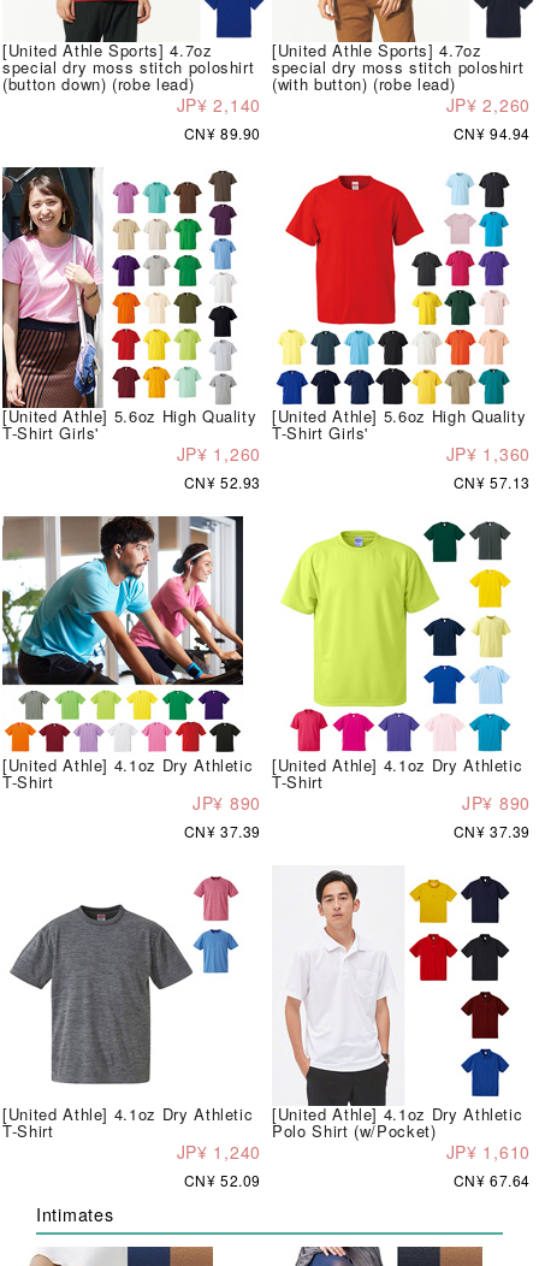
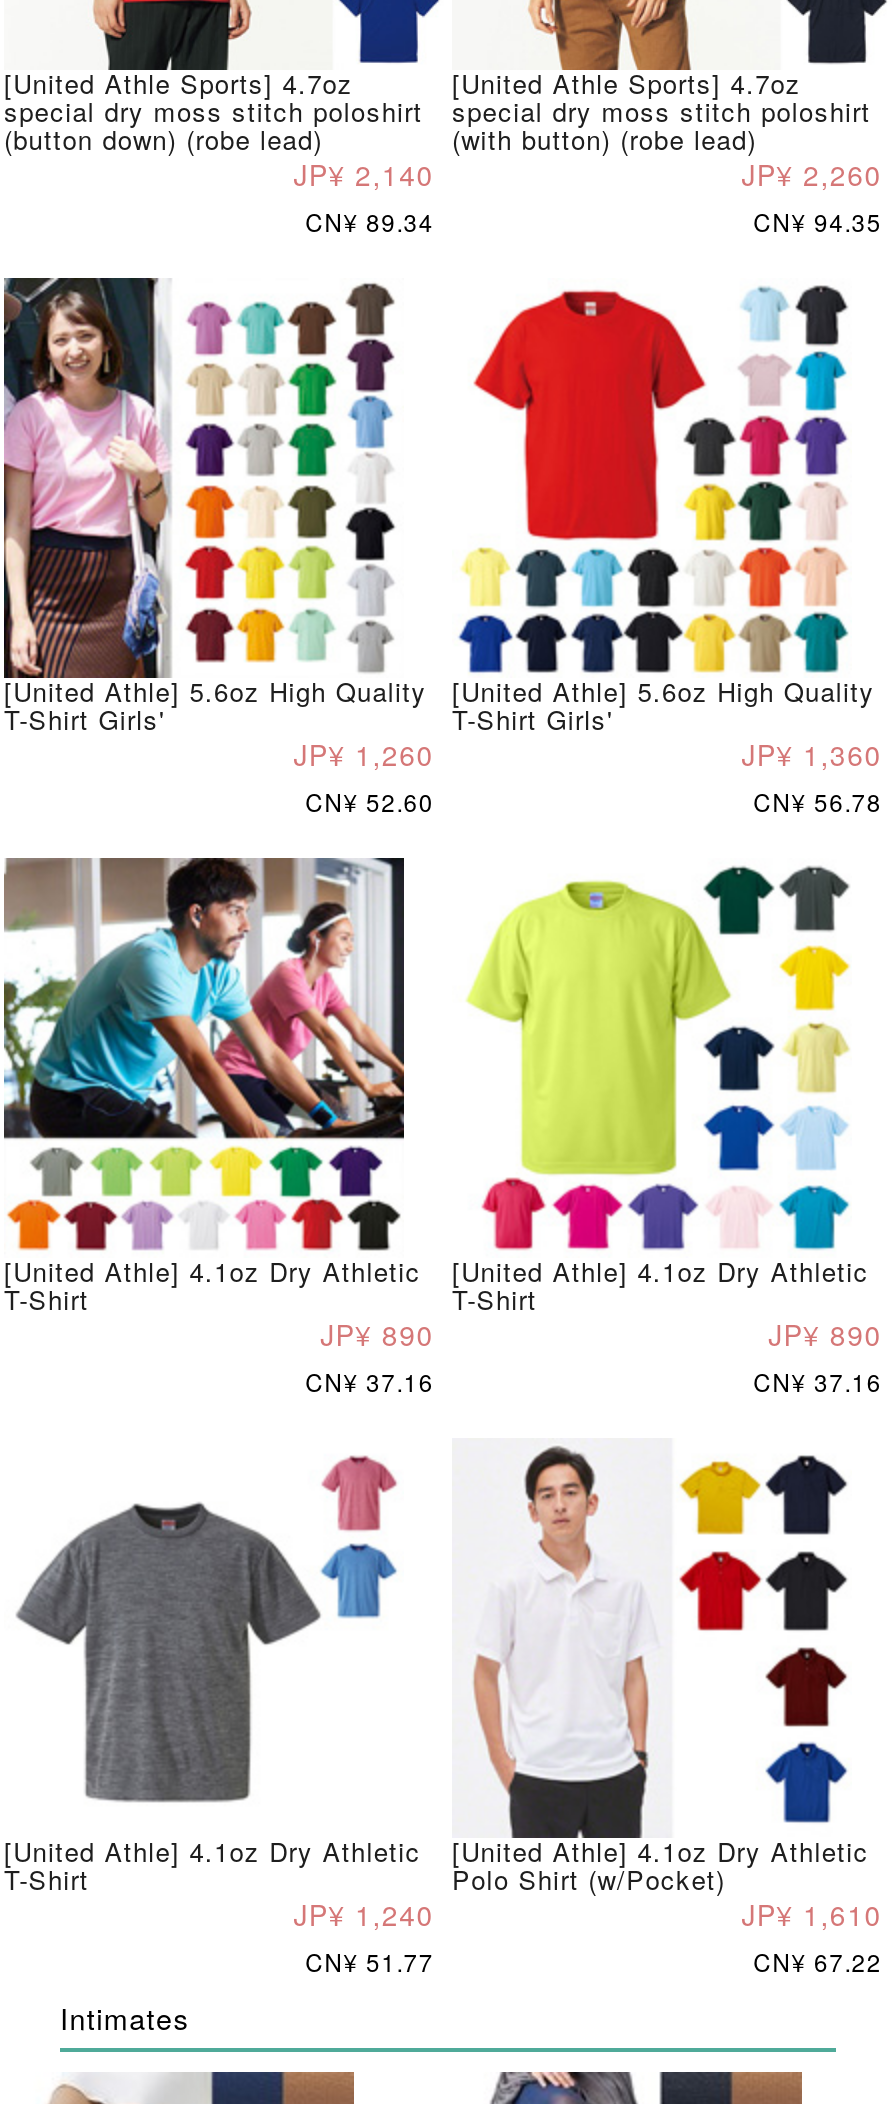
[184,123,261,144] CN¥ 89.90 -> [305,205,434,239] CN¥ 89.34
[453,123,531,144] CN¥ 94.94 -> [753,205,882,239] CN¥ 94.35
[184,472,261,493] CN¥ 52.93 -> [305,785,434,819] CN¥ 52.60
[453,472,531,493] CN¥ 57.13 -> [753,785,882,819] CN¥ 56.78
[184,821,261,842] CN¥ 37.39 -> [305,1365,434,1399] CN¥ 37.16
[453,821,531,842] CN¥ 37.39 -> [753,1365,882,1399] CN¥ 37.16
[184,1170,261,1191] CN¥ 52.09 -> [305,1945,434,1979] CN¥ 51.77
[453,1170,531,1191] CN¥ 67.64 -> [753,1945,882,1979] CN¥ 67.22

